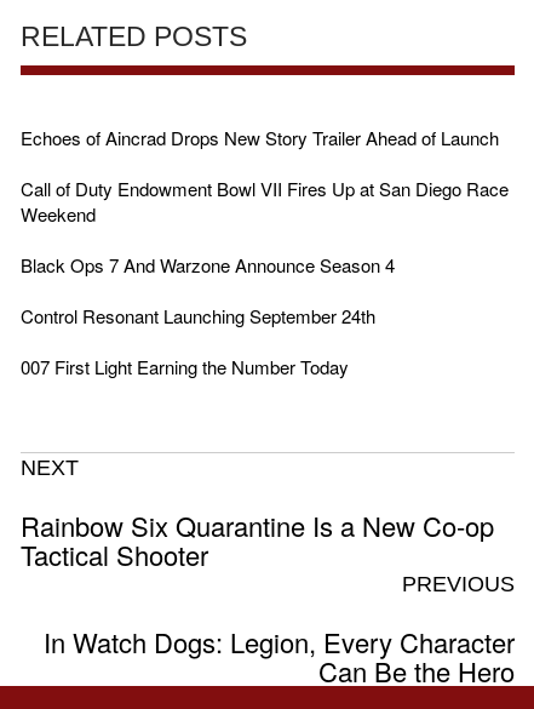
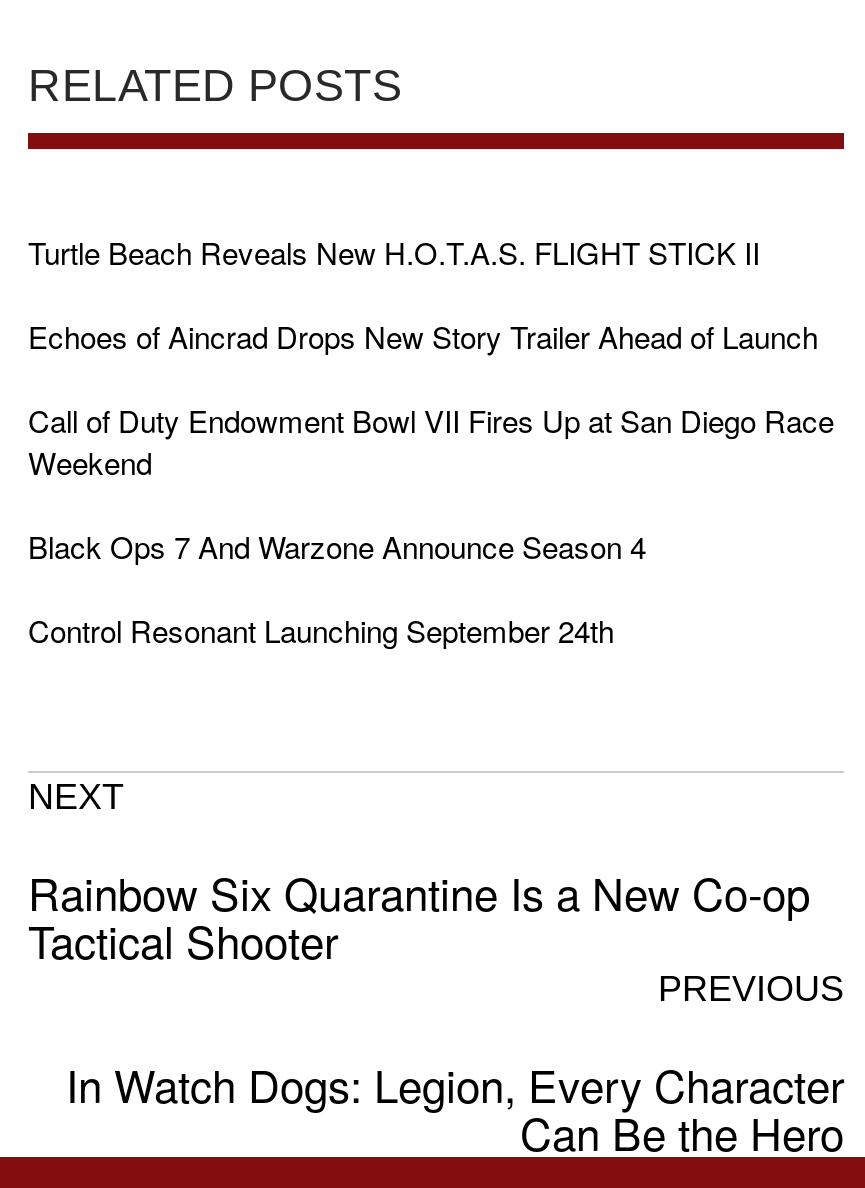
none -> [28,232,760,274] Turtle Beach Reveals New H.O.T.A.S. FLIGHT STICK II
moved [21,125,509,329] -> [28,316,834,652]: Echoes of Aincrad Drops New Story Trailer Ahead of Launch | Call of Duty Endowment Bowl VII Fires Up at San Diego Race | Weekend | Black Ops 7 And Warzone Announce Season 4 | Control Resonant Launching September 24th
[21,354,349,380] 007 First Light Earning the Number Today -> none

